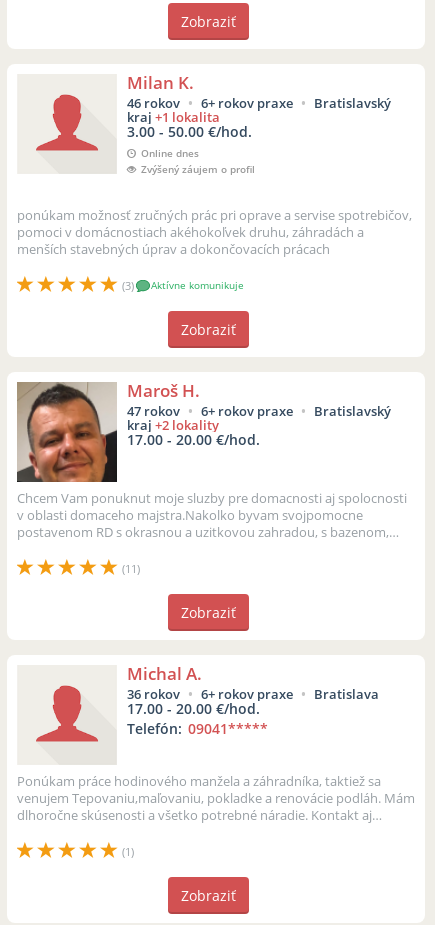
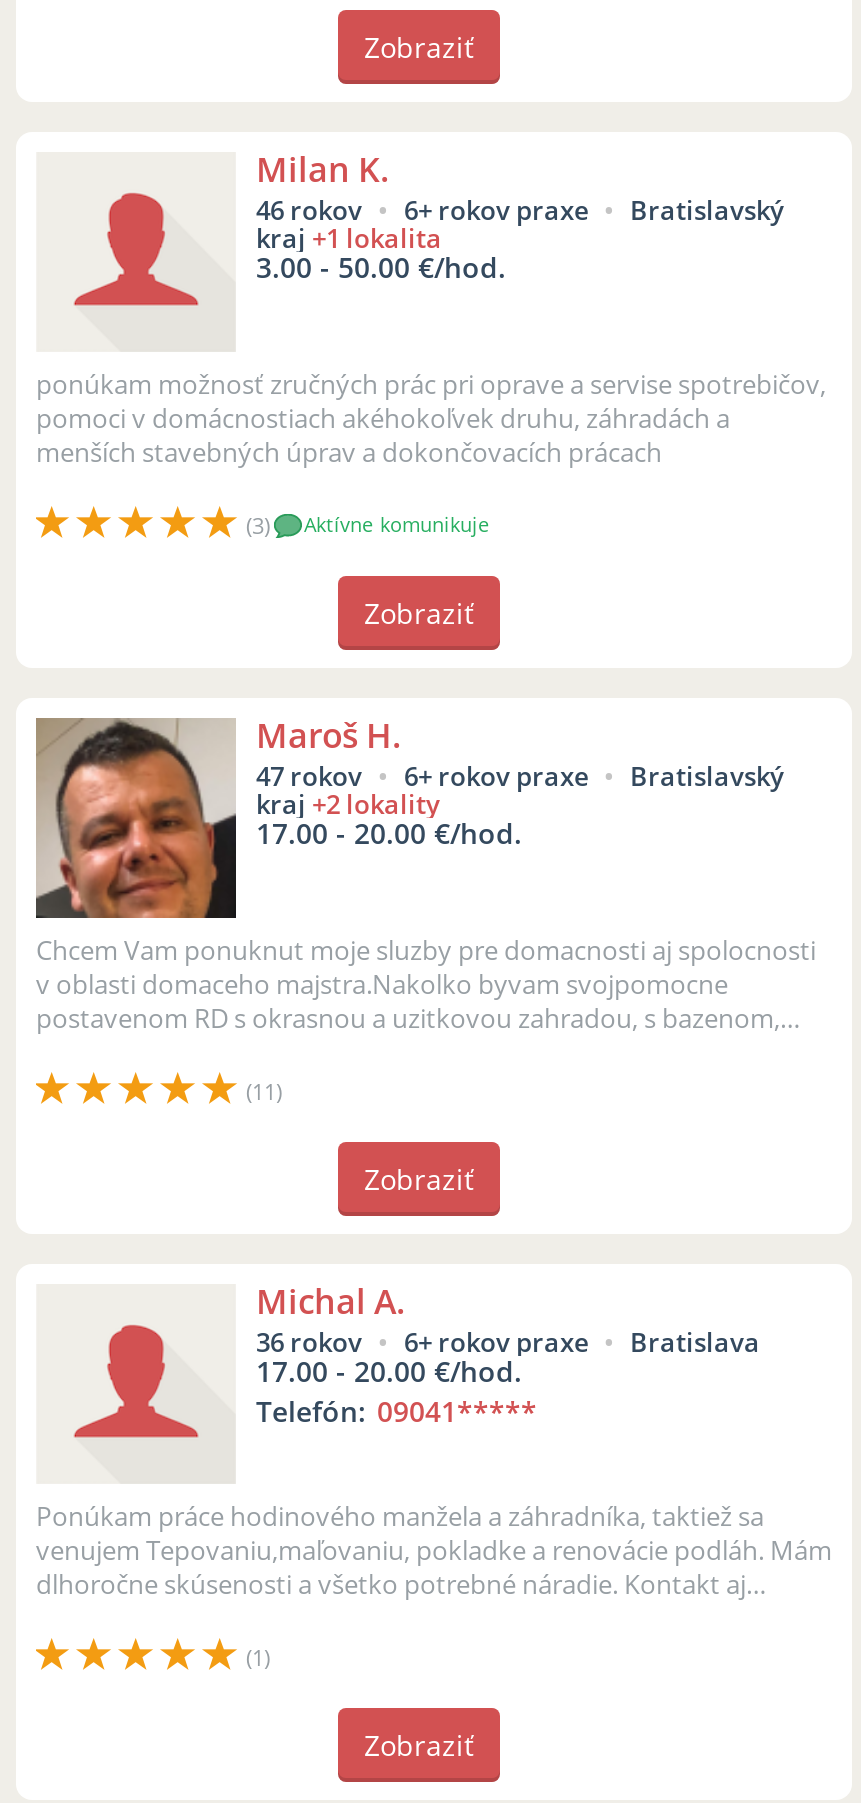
[141,146,255,176] Online dnes | Zvýšený záujem o profil -> none

